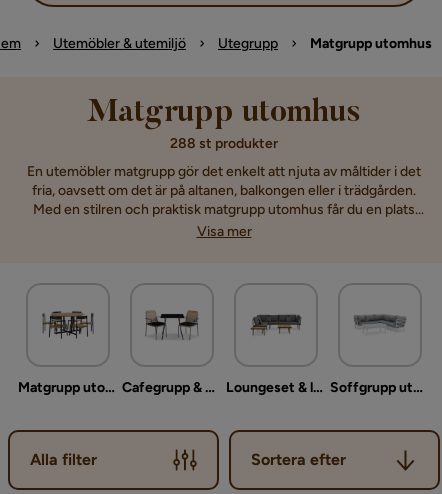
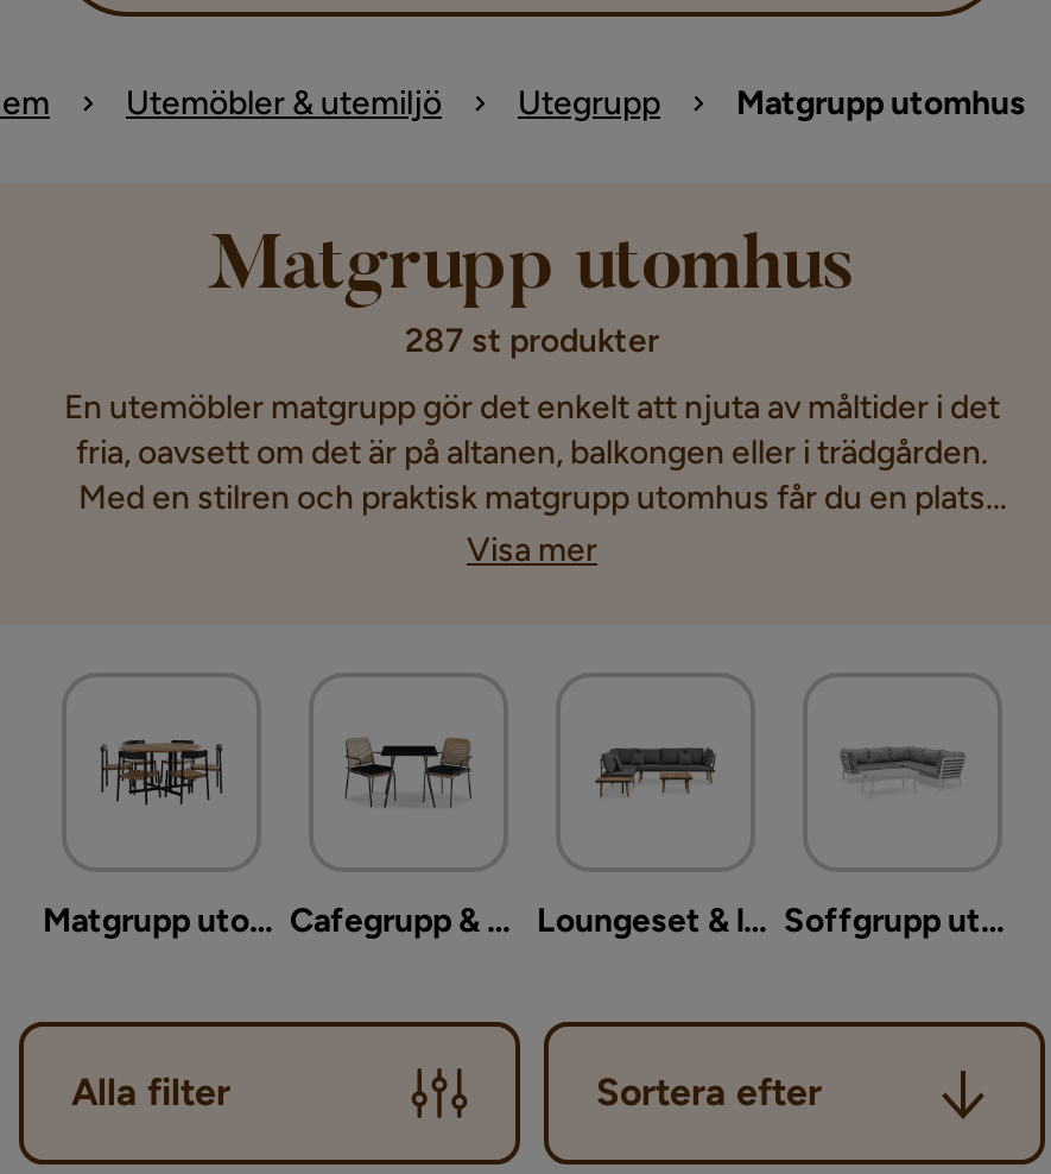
[170,135,278,152] 288 st produkter -> [405,321,659,361] 287 st produkter

